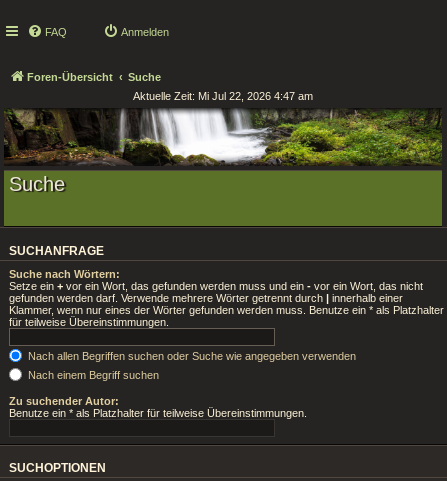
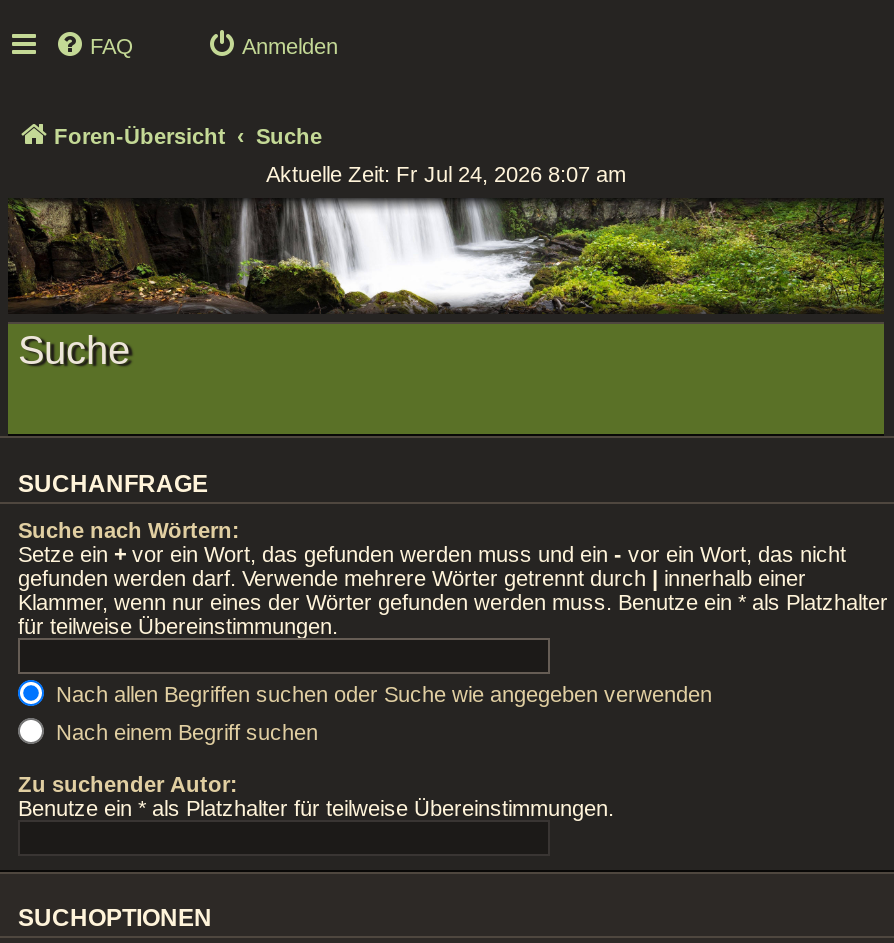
[133,90,313,102] Aktuelle Zeit: Mi Jul 22, 2026 4:47 am -> [266,162,626,186] Aktuelle Zeit: Fr Jul 24, 2026 8:07 am

